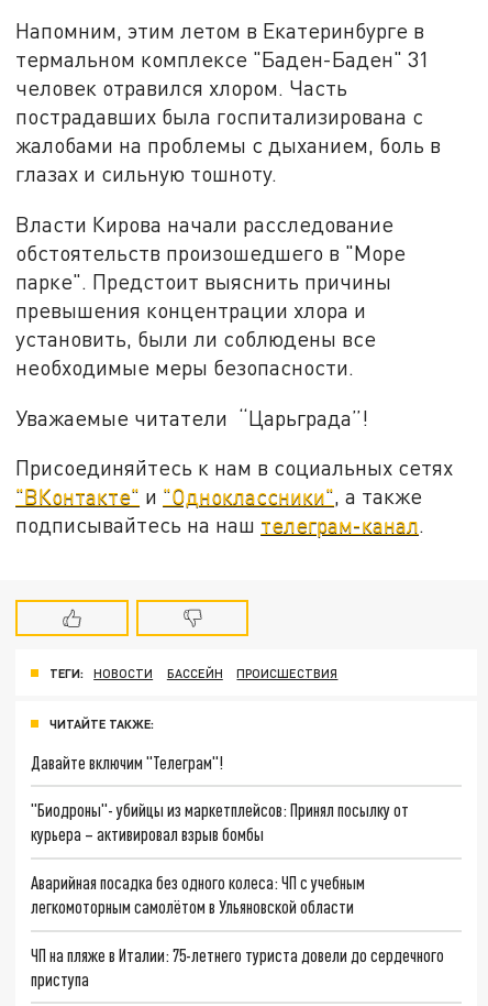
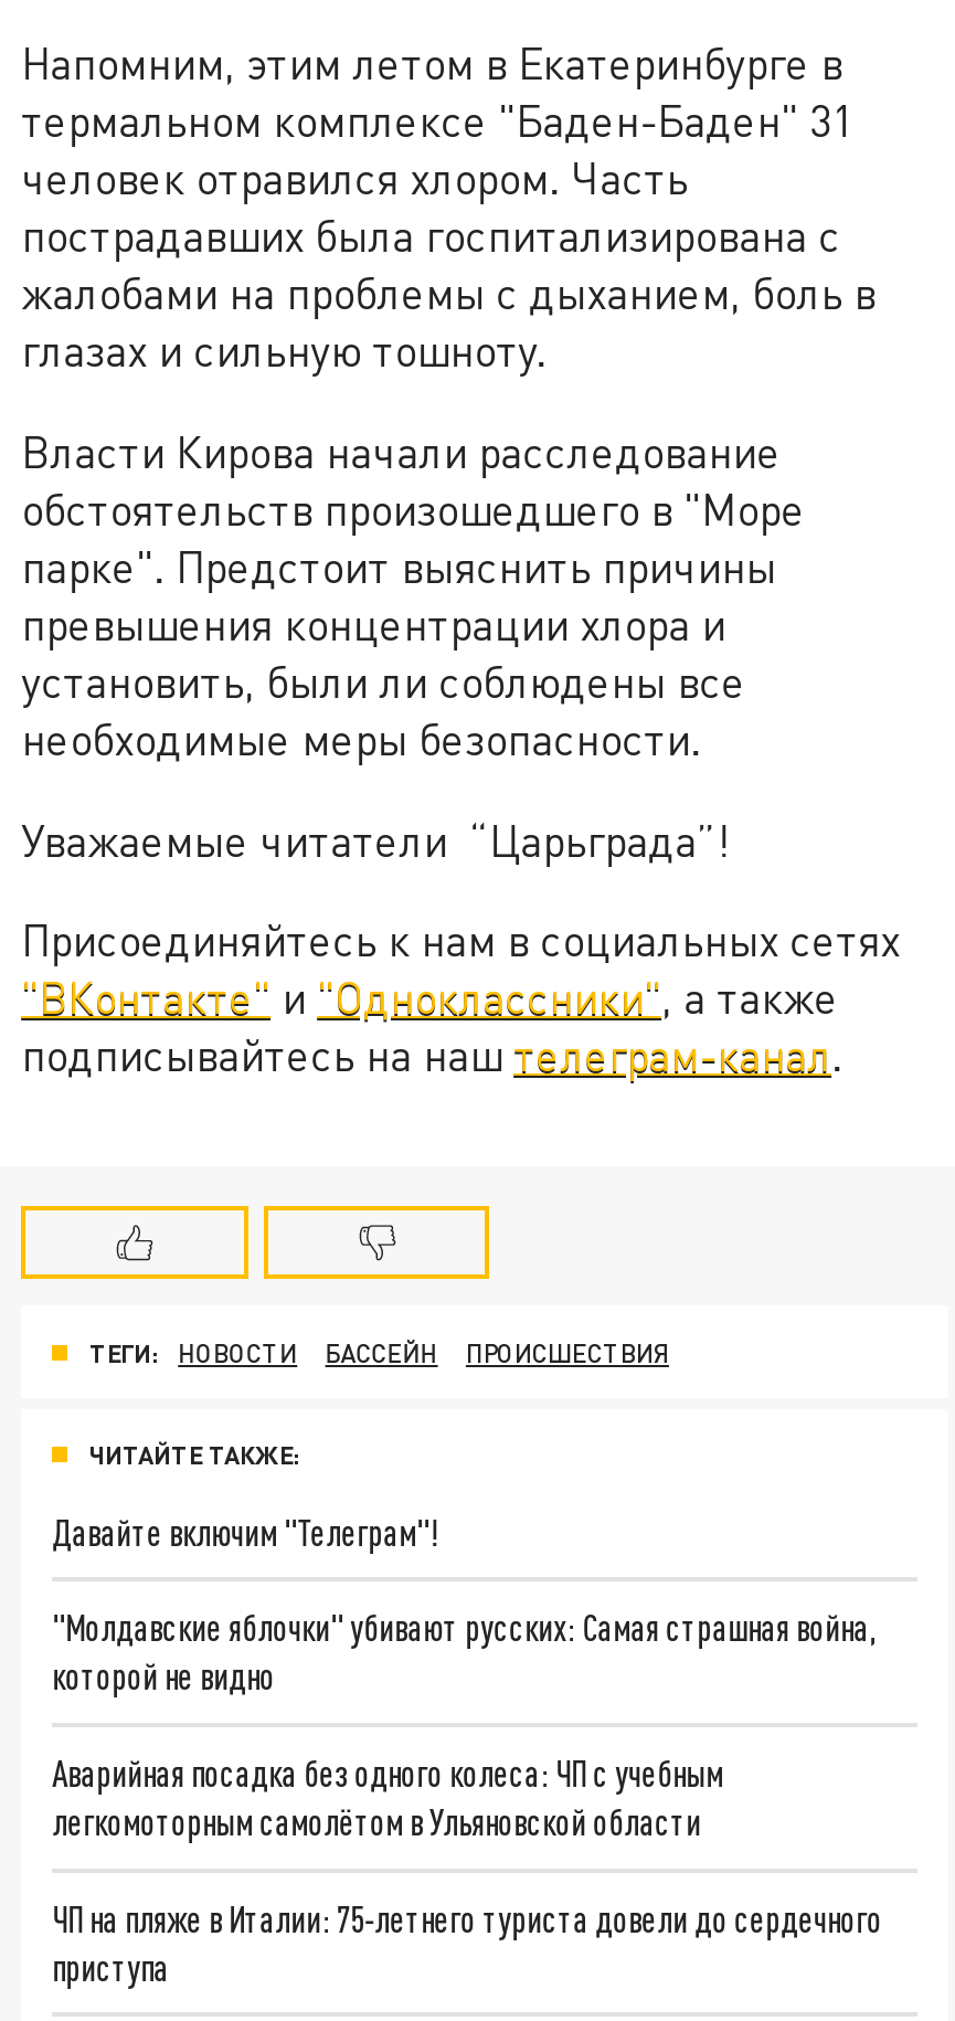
[31,799,409,844] "Биодроны"- убийцы из маркетплейсов: Принял посылку от | курьера – активировал взрыв бомбы -> [52,1606,876,1697] "Молдавские яблочки" убивают русских: Самая страшная война, | которой не видно

